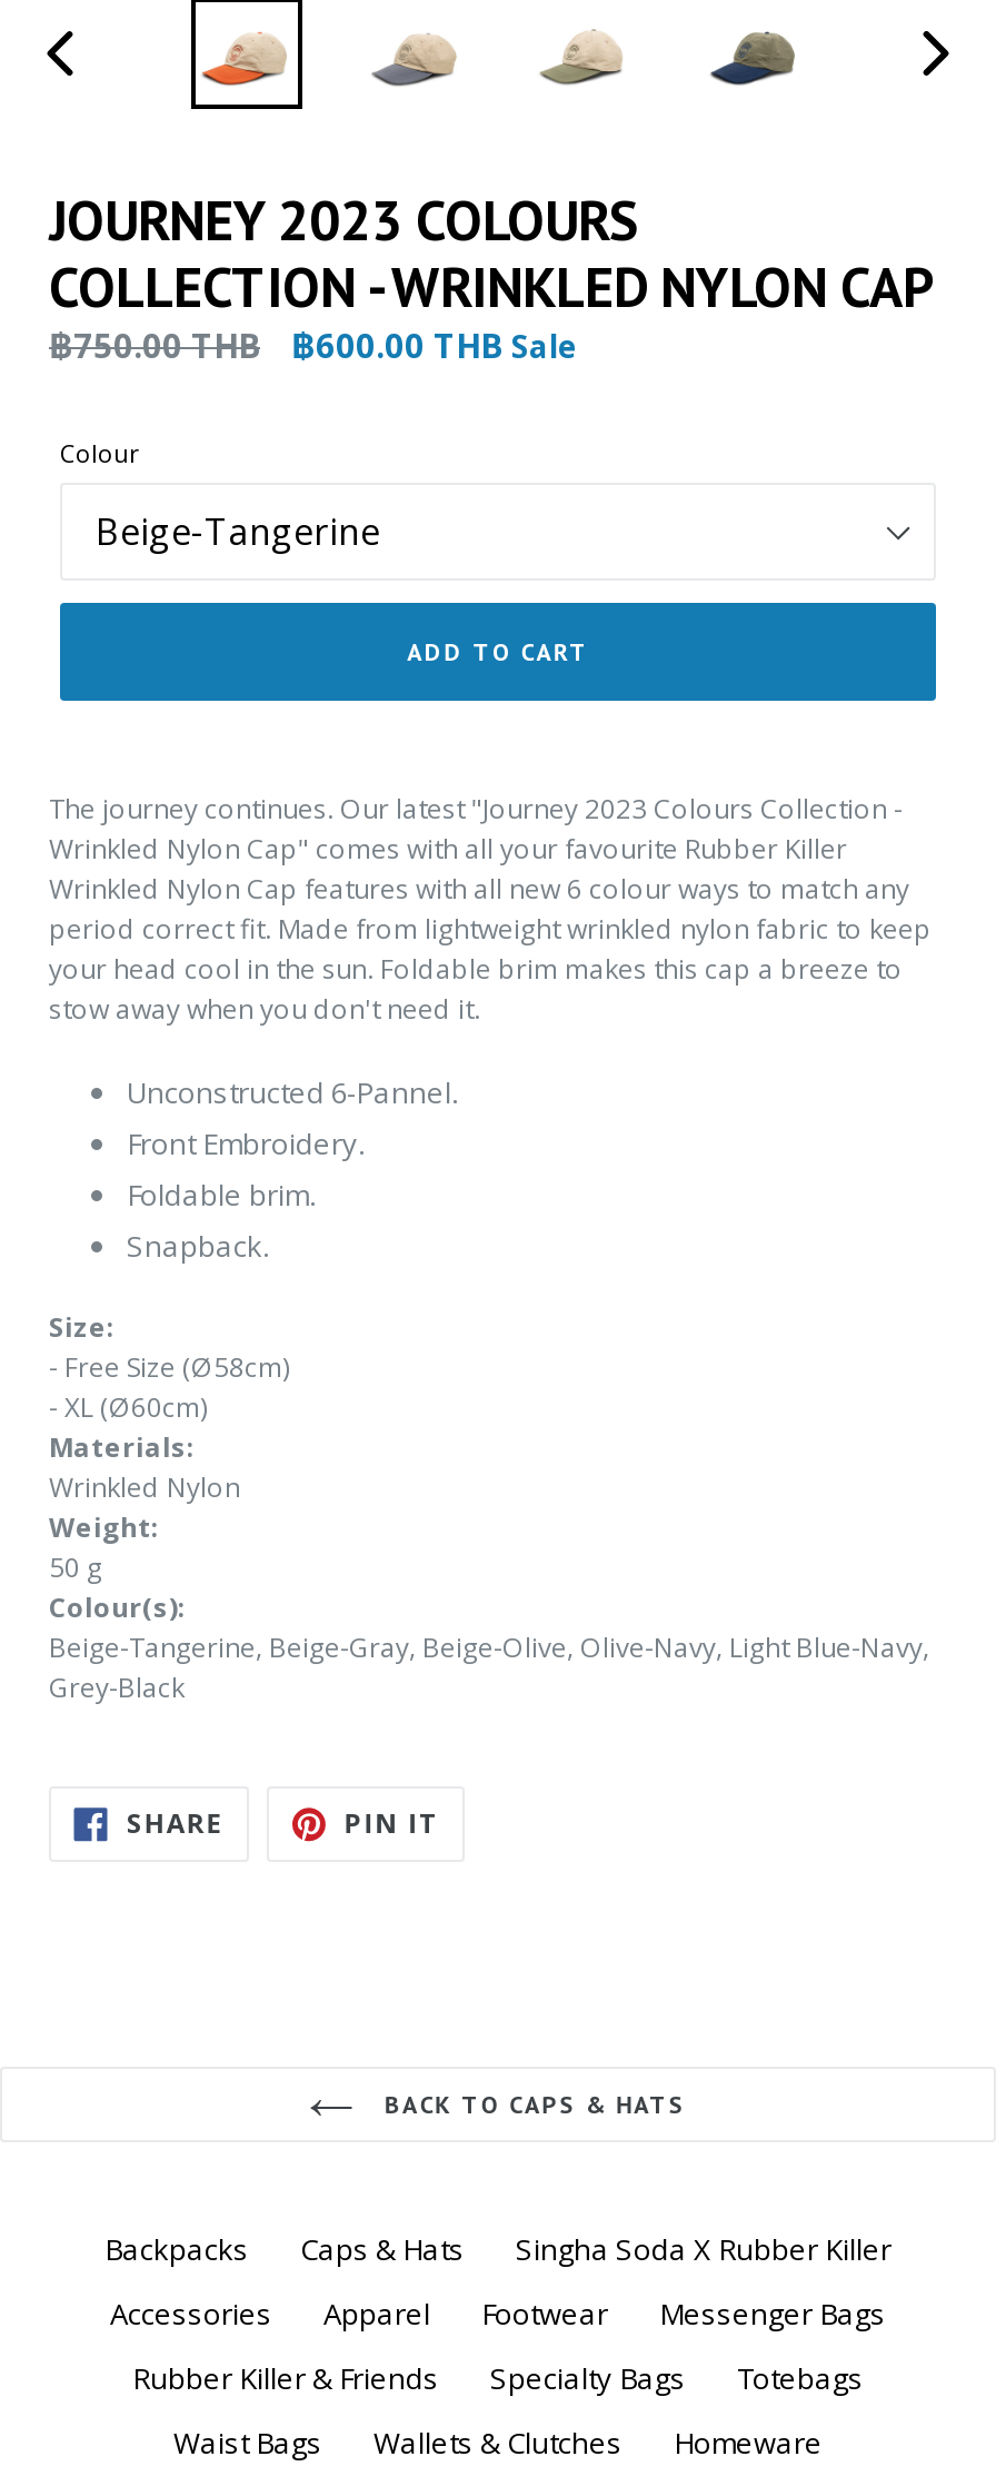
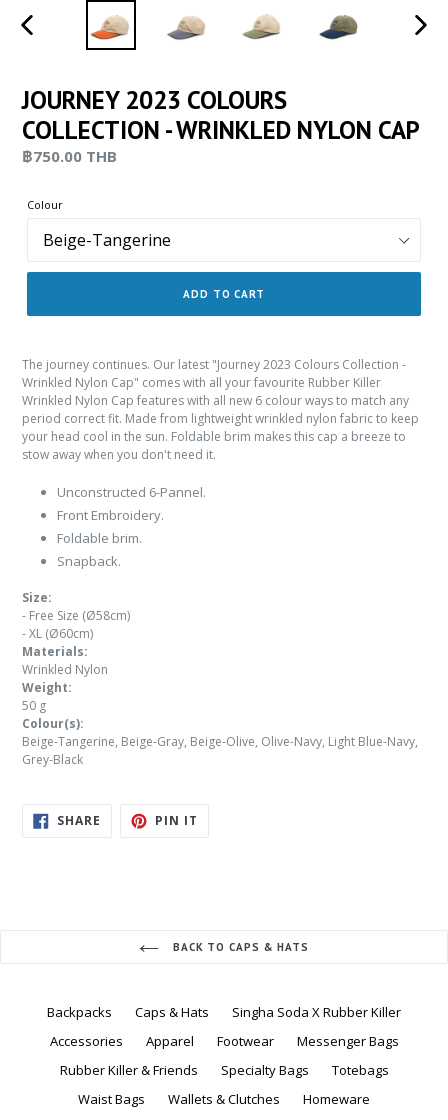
[291,323,578,367] ฿600.00 THB Sale -> none

